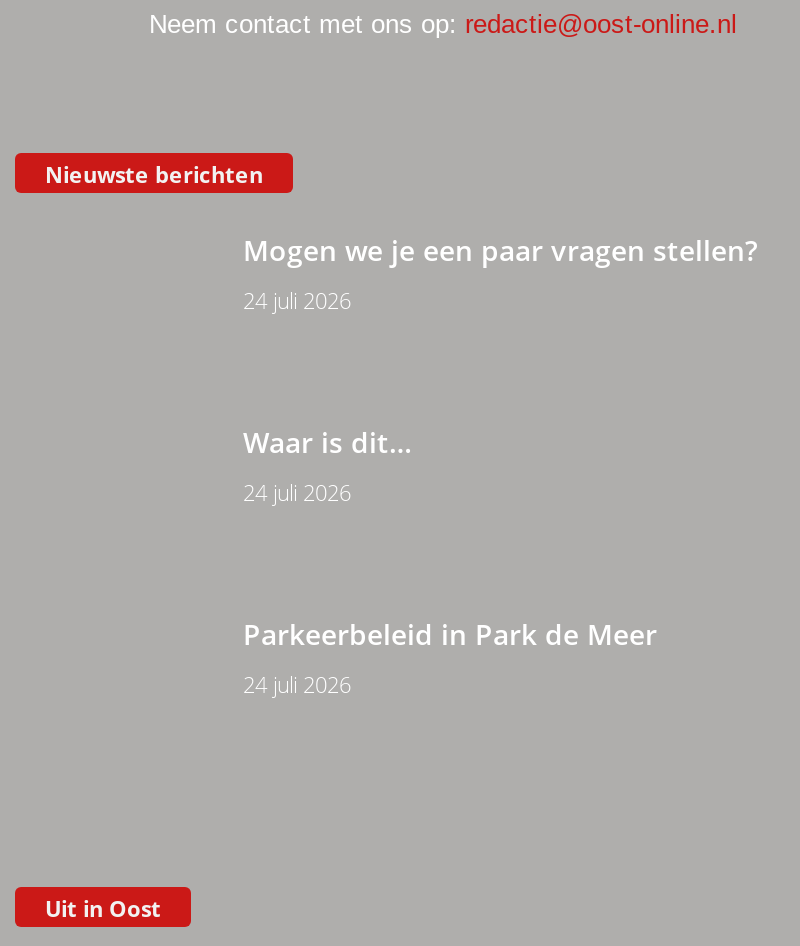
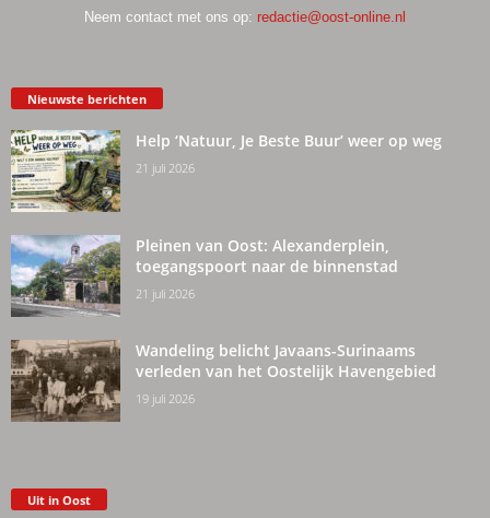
none -> [10,129,121,213] [image]
none -> [10,235,120,318] [image]
none -> [10,339,121,423] [image]
[243,231,757,315] Mogen we je een paar vragen stellen? | 24 juli 2026 -> [136,130,442,176] Help ‘Natuur, Je Beste Buur’ weer op weg | 21 juli 2026
[243,423,411,507] Waar is dit… | 24 juli 2026 -> [136,235,398,302] Pleinen van Oost: Alexanderplein, | toegangspoort naar de binnenstad | 21 juli 2026
[243,615,657,699] Parkeerbeleid in Park de Meer | 24 juli 2026 -> [136,340,436,407] Wandeling belicht Javaans-Surinaams | verleden van het Oostelijk Havengebied | 19 juli 2026

